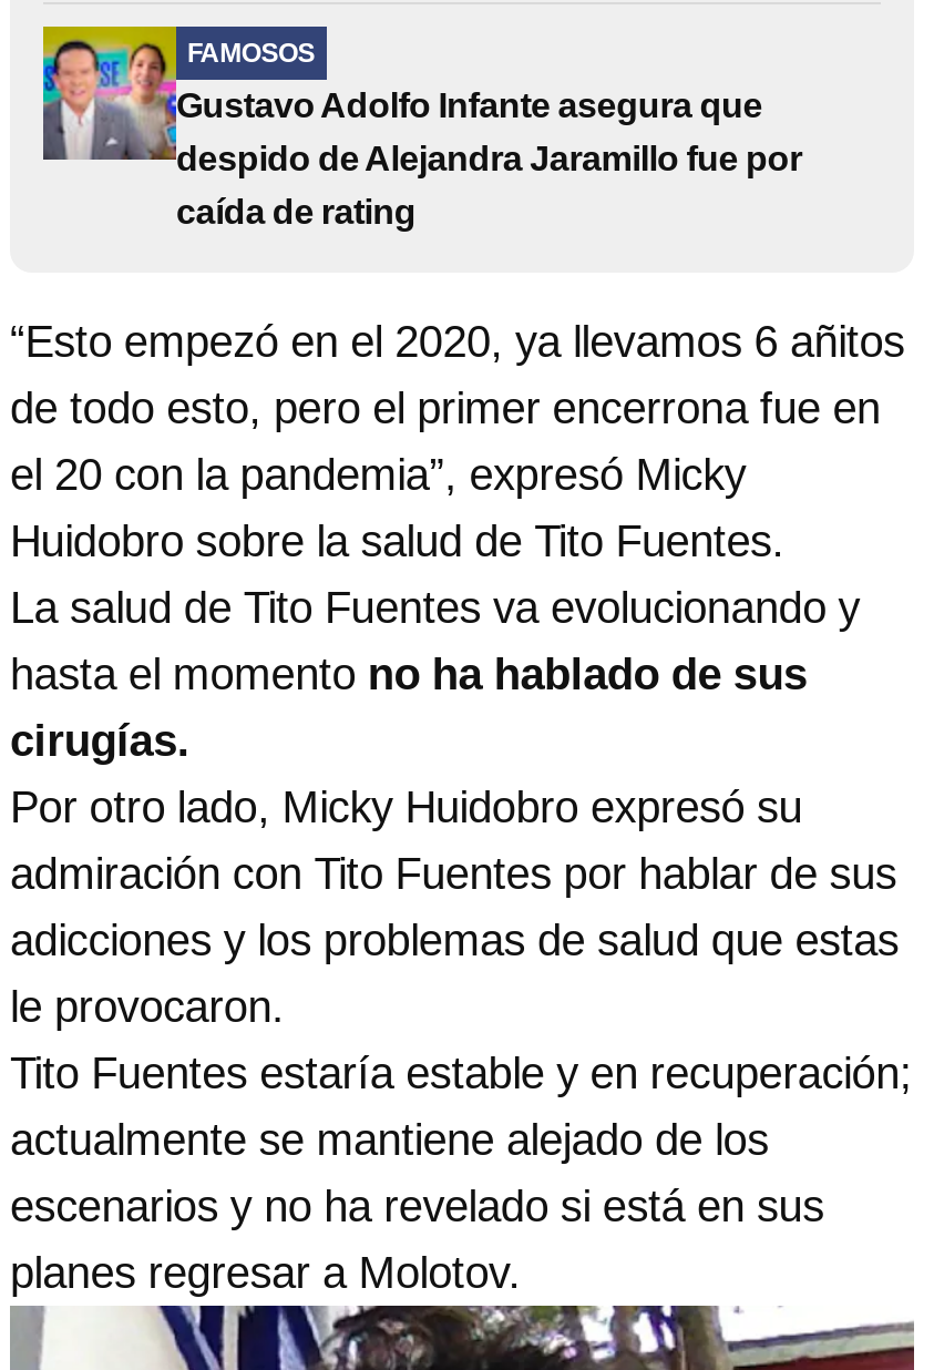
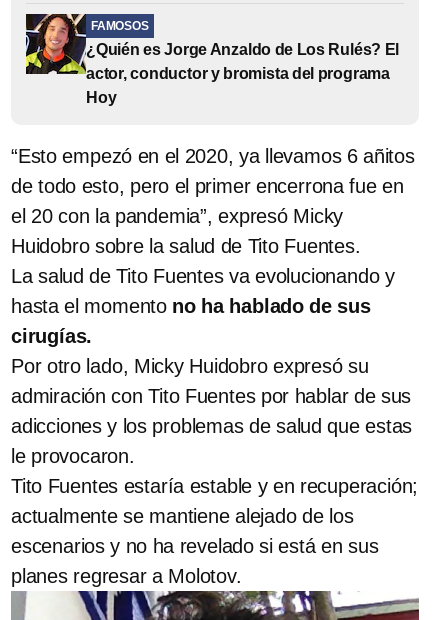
[41,24,802,230] [image] | Gustavo Adolfo Infante asegura que | despido de Alejandra Jaramillo fue por | caída de rating -> [25,13,399,106] [image] | ¿Quién es Jorge Anzaldo de Los Rulés? El | actor, conductor y bromista del programa | Hoy

